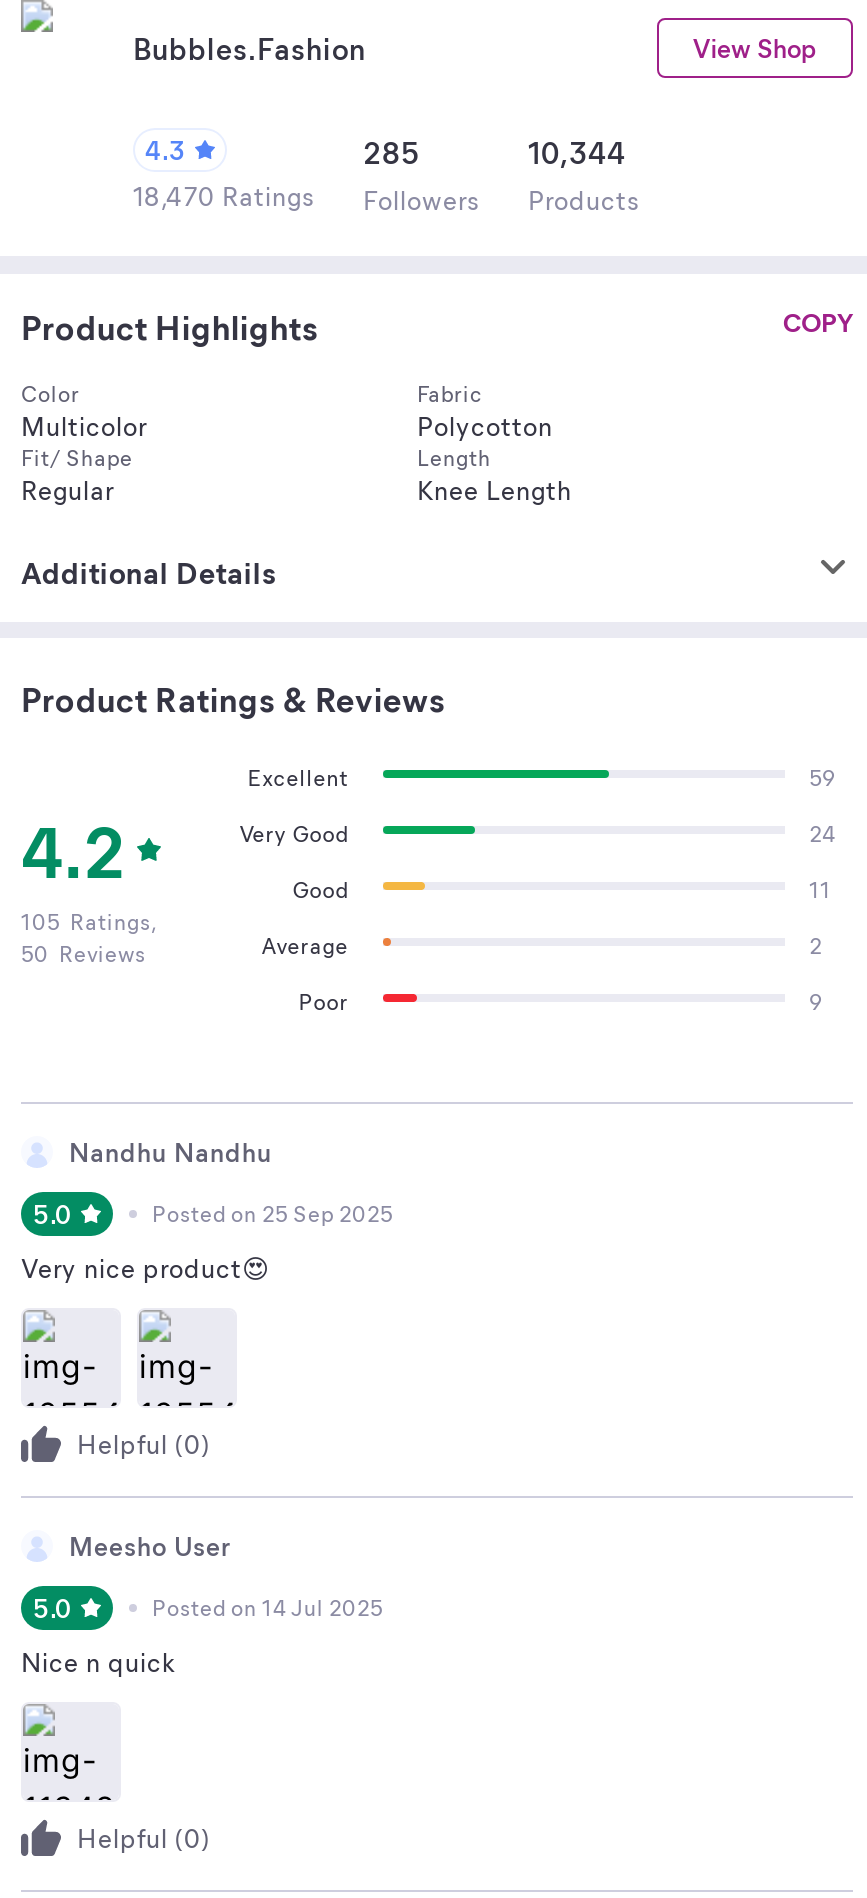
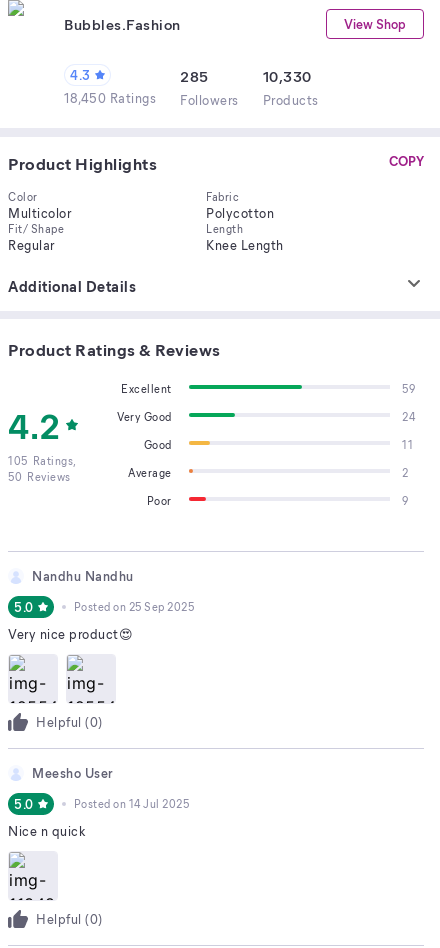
[528,132,626,172] 10,344 -> [262,66,311,86] 10,330
[133,178,640,216] 18,470 Ratings Followers Products -> [64,89,318,108] 18,450 Ratings Followers Products

